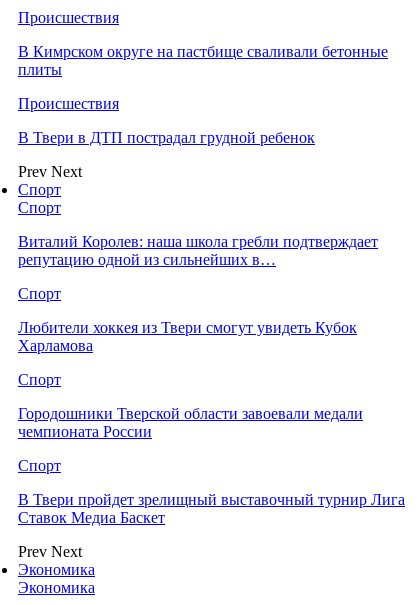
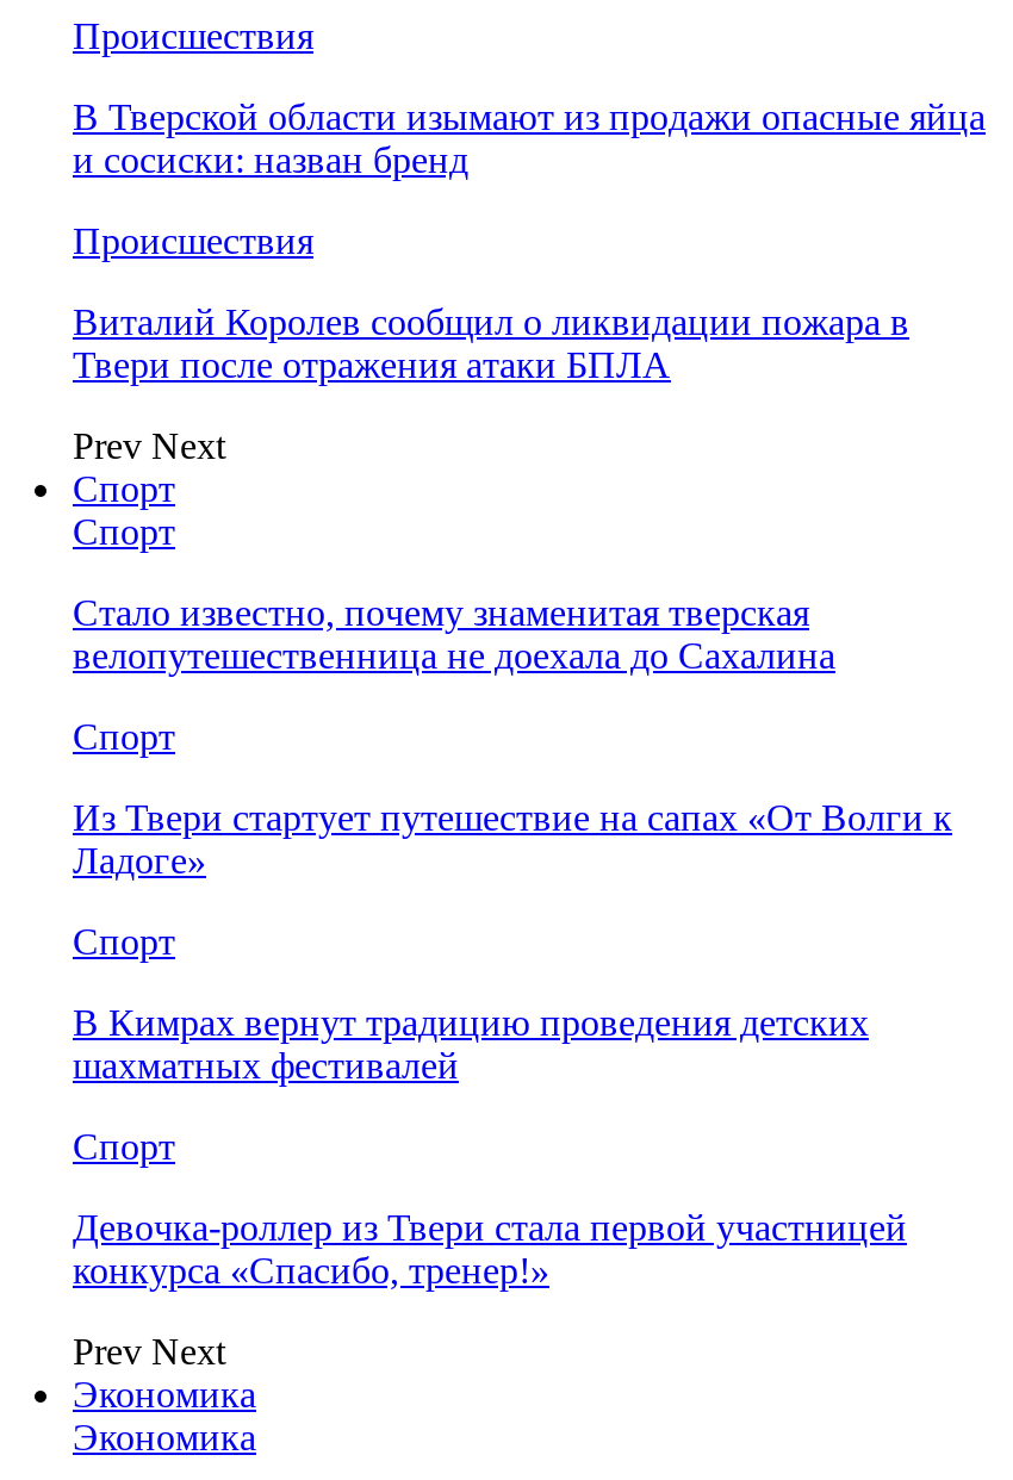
[18,43,388,78] В Кимрском округе на пастбище сваливали бетонные | плиты -> [73,97,986,180] В Тверской области изымают из продажи опасные яйца | и сосиски: назван бренд
[18,129,315,146] В Твери в ДТП пострадал грудной ребенок -> [73,301,909,385] Виталий Королев сообщил о ликвидации пожара в | Твери после отражения атаки БПЛА
[18,233,378,268] Виталий Королев: наша школа гребли подтверждает | репутацию одной из сильнейших в… -> [73,592,835,676] Стало известно, почему знаменитая тверская | велопутешественница не доехала до Сахалина
[18,319,357,354] Любители хоккея из Твери смогут увидеть Кубок | Харламова -> [73,797,952,881] Из Твери стартует путешествие на сапах «От Волги к | Ладоге»
[18,405,363,440] Городошники Тверской области завоевали медали | чемпионата России -> [73,1002,869,1086] В Кимрах вернут традицию проведения детских | шахматных фестивалей
[18,491,405,526] В Твери пройдет зрелищный выставочный турнир Лига | Ставок Медиа Баскет -> [73,1207,907,1291] Девочка-роллер из Твери стала первой участницей | конкурса «Спасибо, тренер!»

